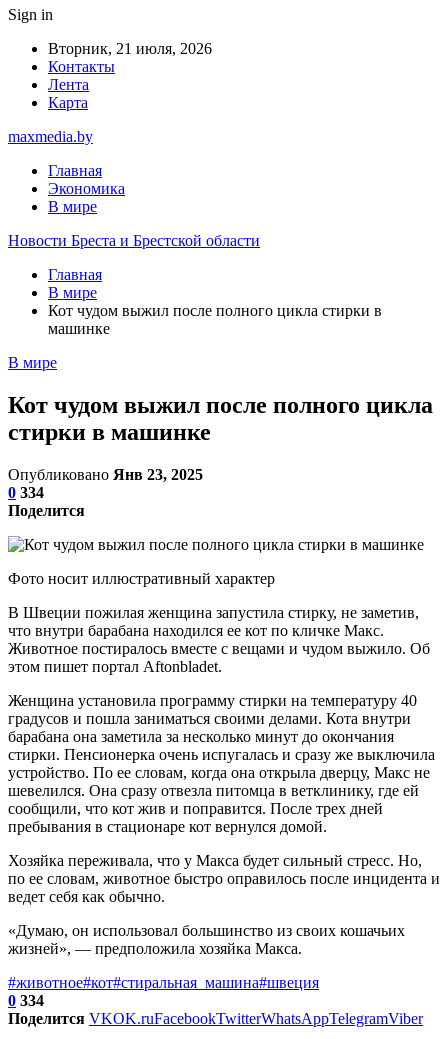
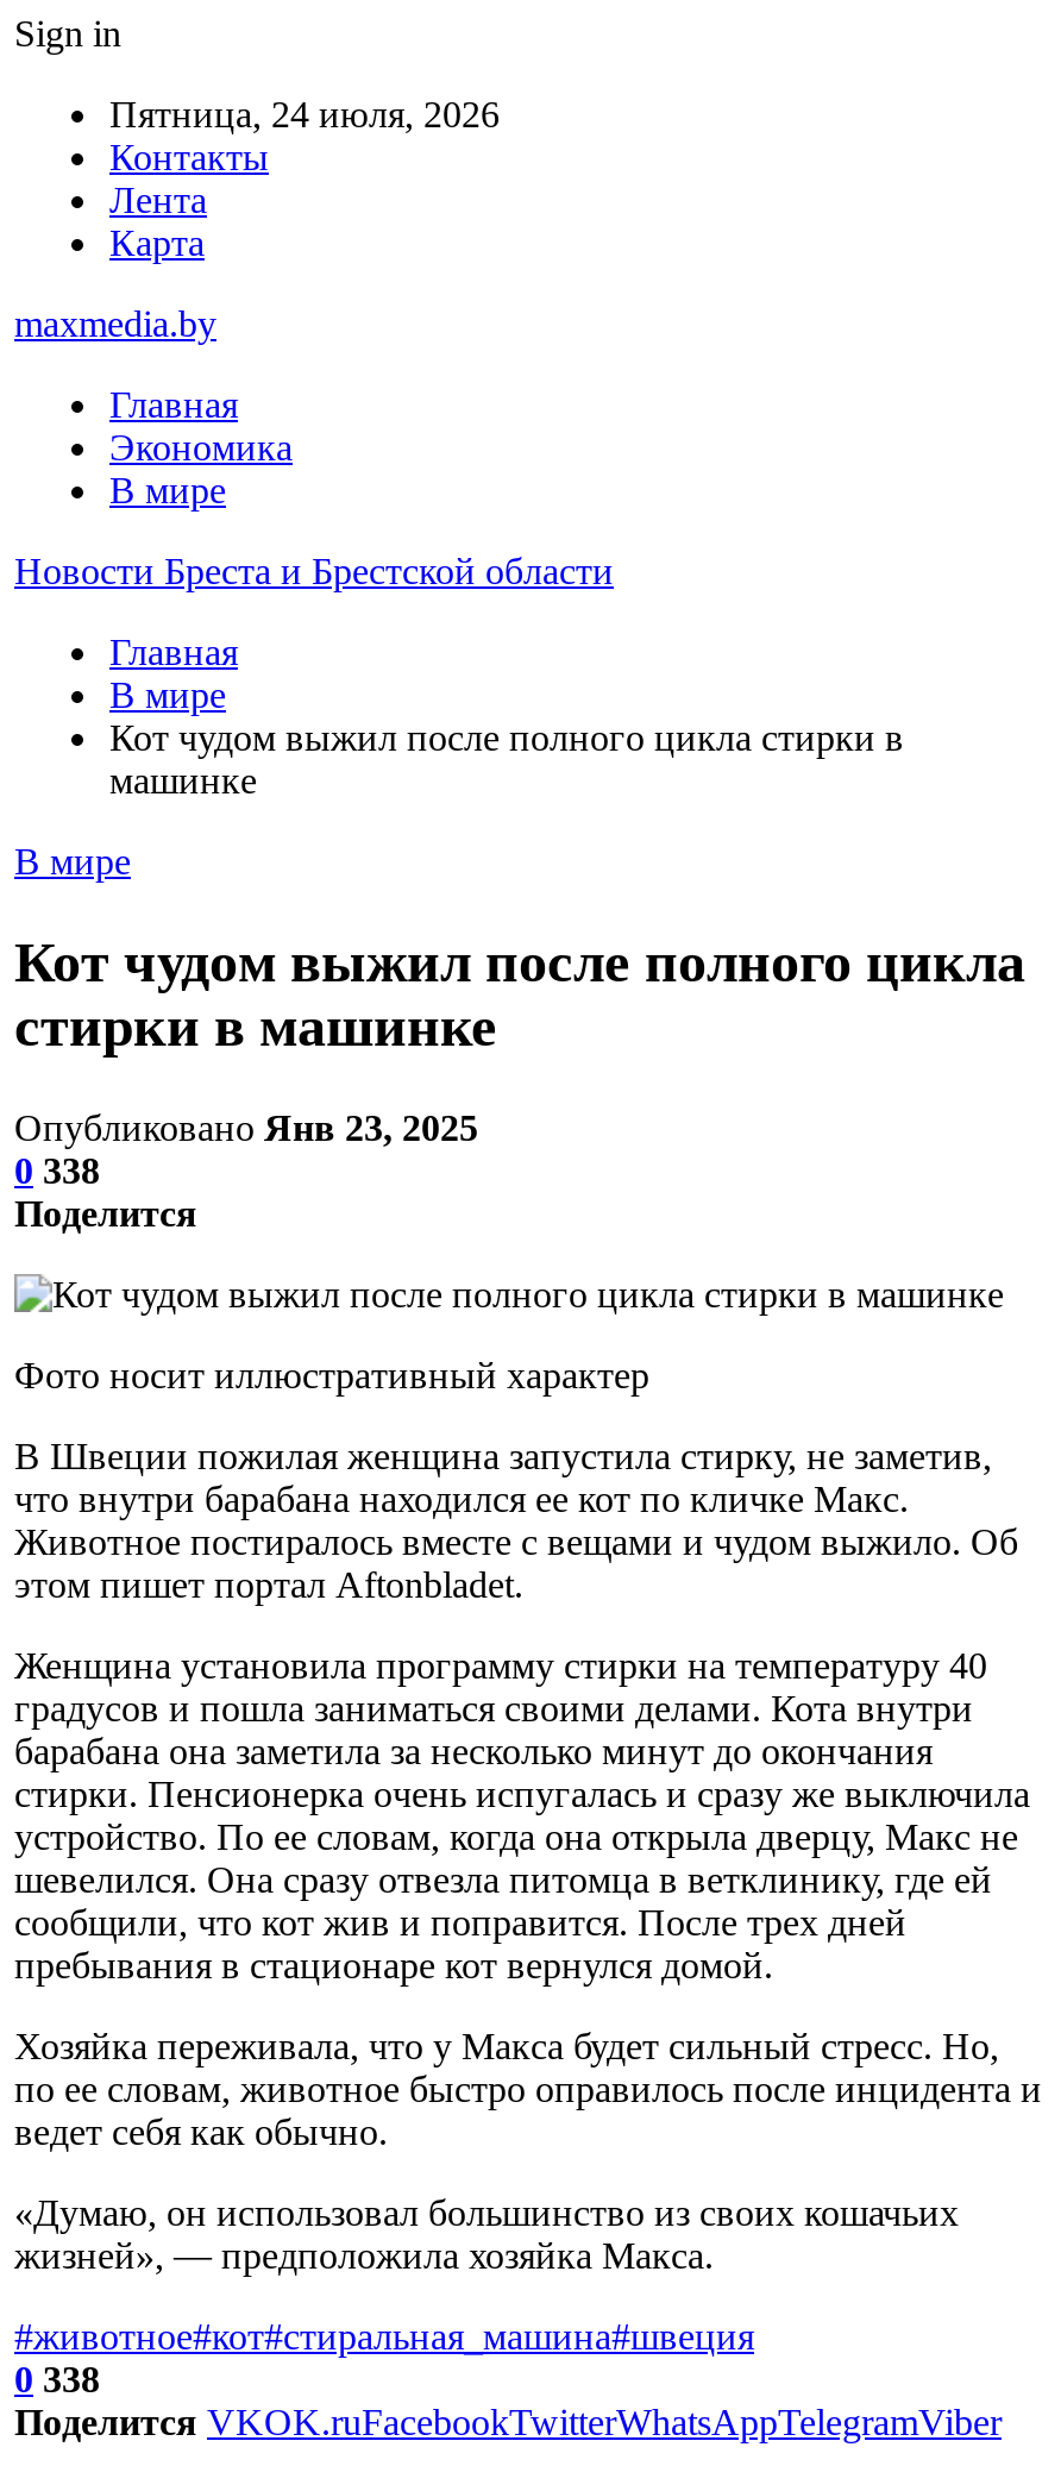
[48,40,212,57] Вторник, 21 июля, 2026 -> [109,94,500,134] Пятница, 24 июля, 2026
[8,484,44,501] 0 334 -> [14,1150,100,1190] 0 338
[8,992,44,1009] 0 334 -> [14,2358,100,2399] 0 338

